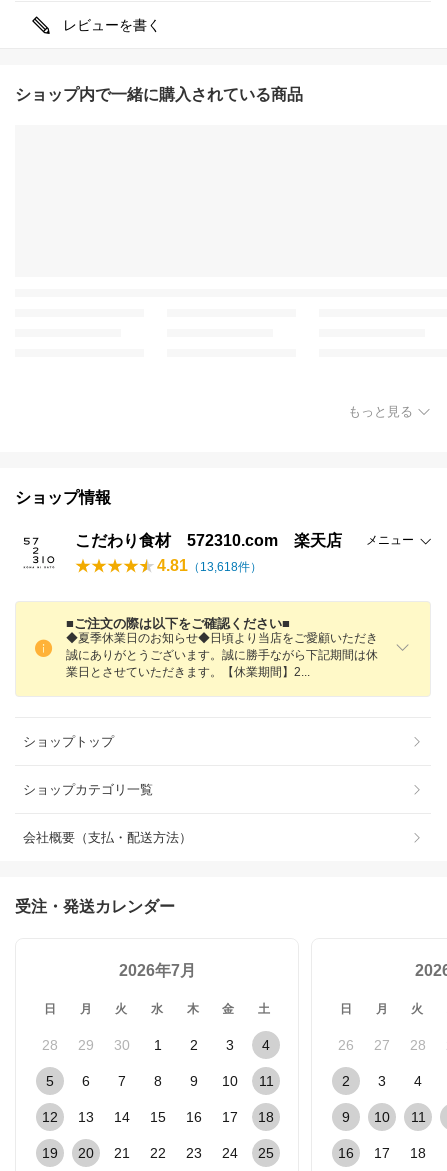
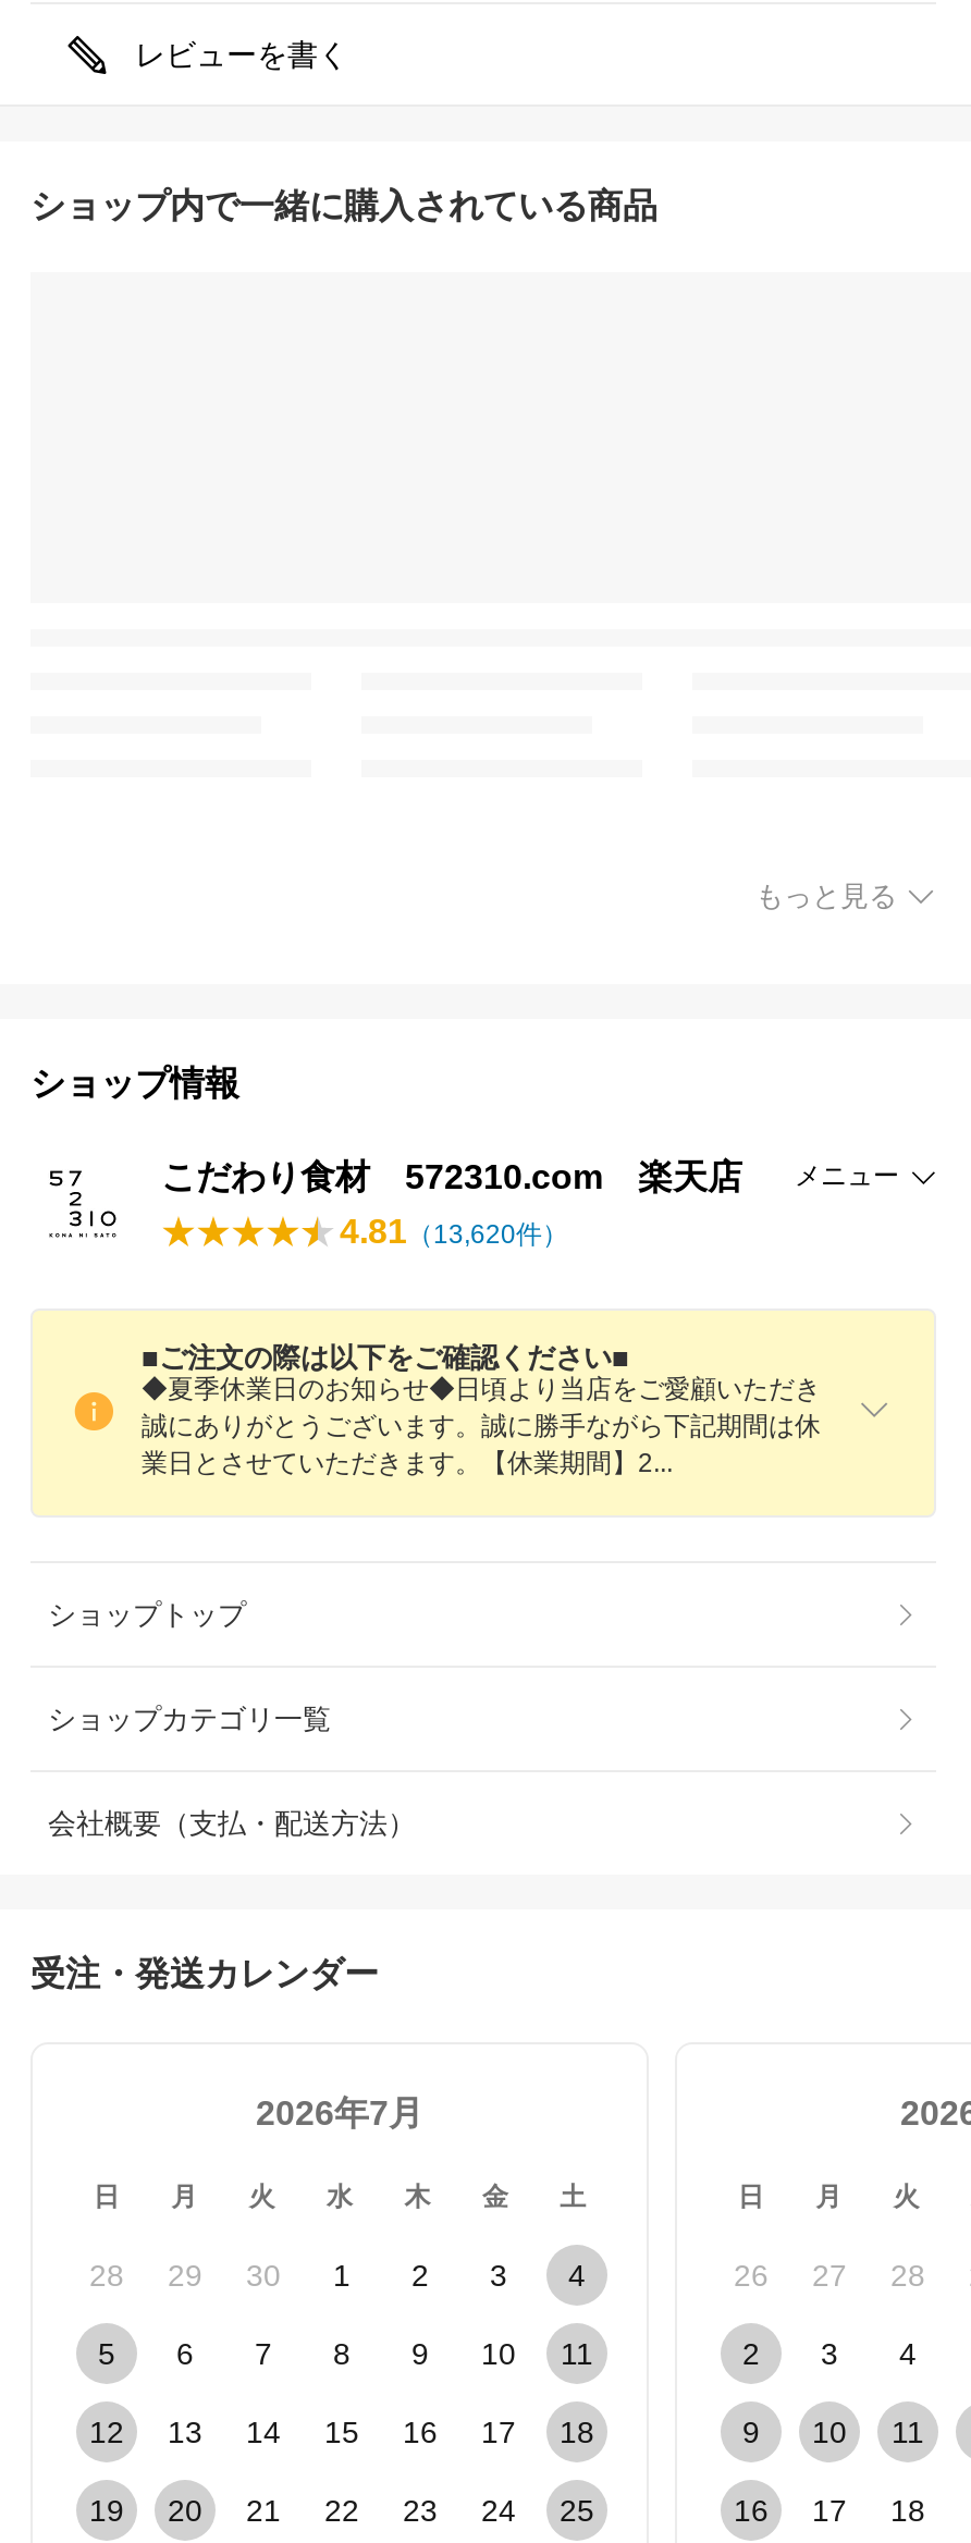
[157,557,262,574] 4.81（13,618件） -> [340,1213,568,1250] 4.81（13,620件）

